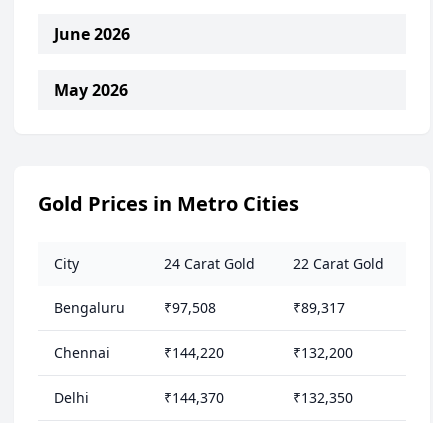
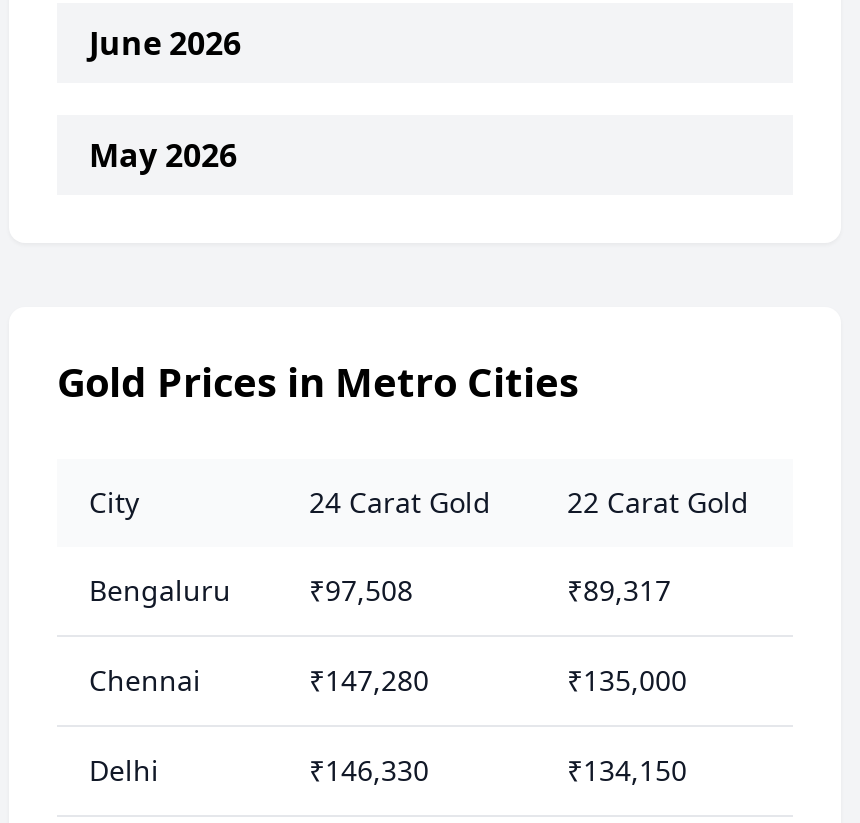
[164,343,224,362] ₹144,220 -> [309,661,429,699] ₹147,280
[293,343,353,362] ₹132,200 -> [567,661,687,699] ₹135,000
[164,388,224,407] ₹144,370 -> [309,751,429,789] ₹146,330
[293,388,353,407] ₹132,350 -> [567,751,687,789] ₹134,150

